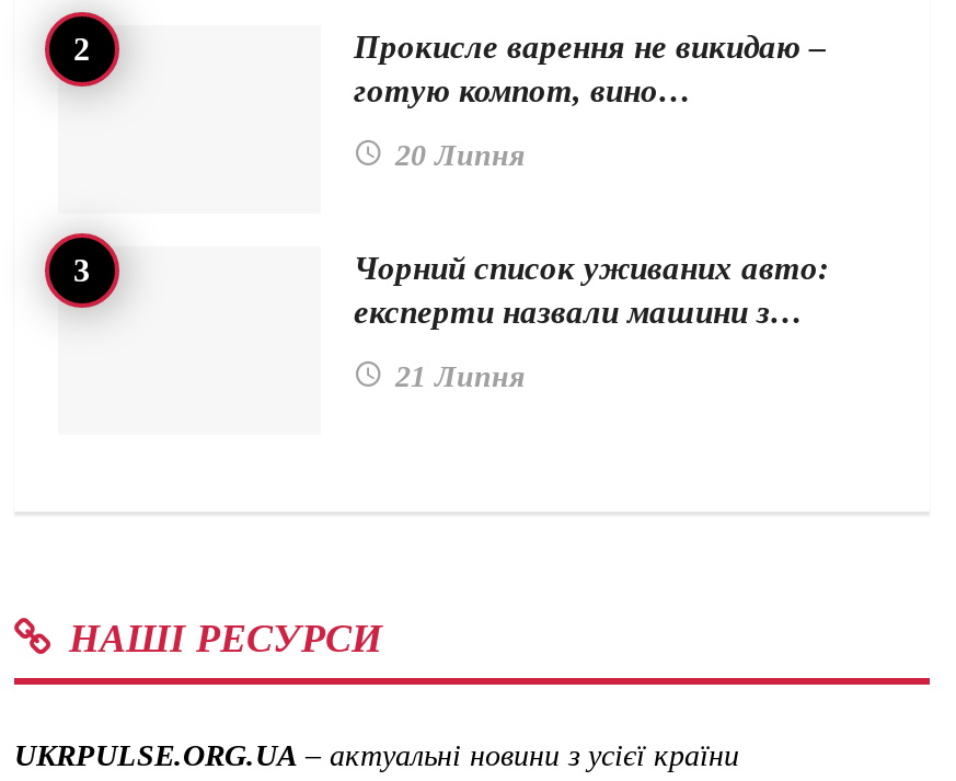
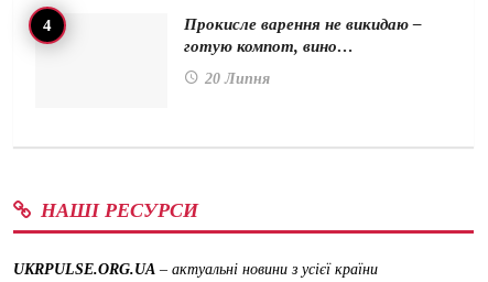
[354,251,829,393] Чорний список уживаних авто: | експерти назвали машини з… | 21 Липня -> none

